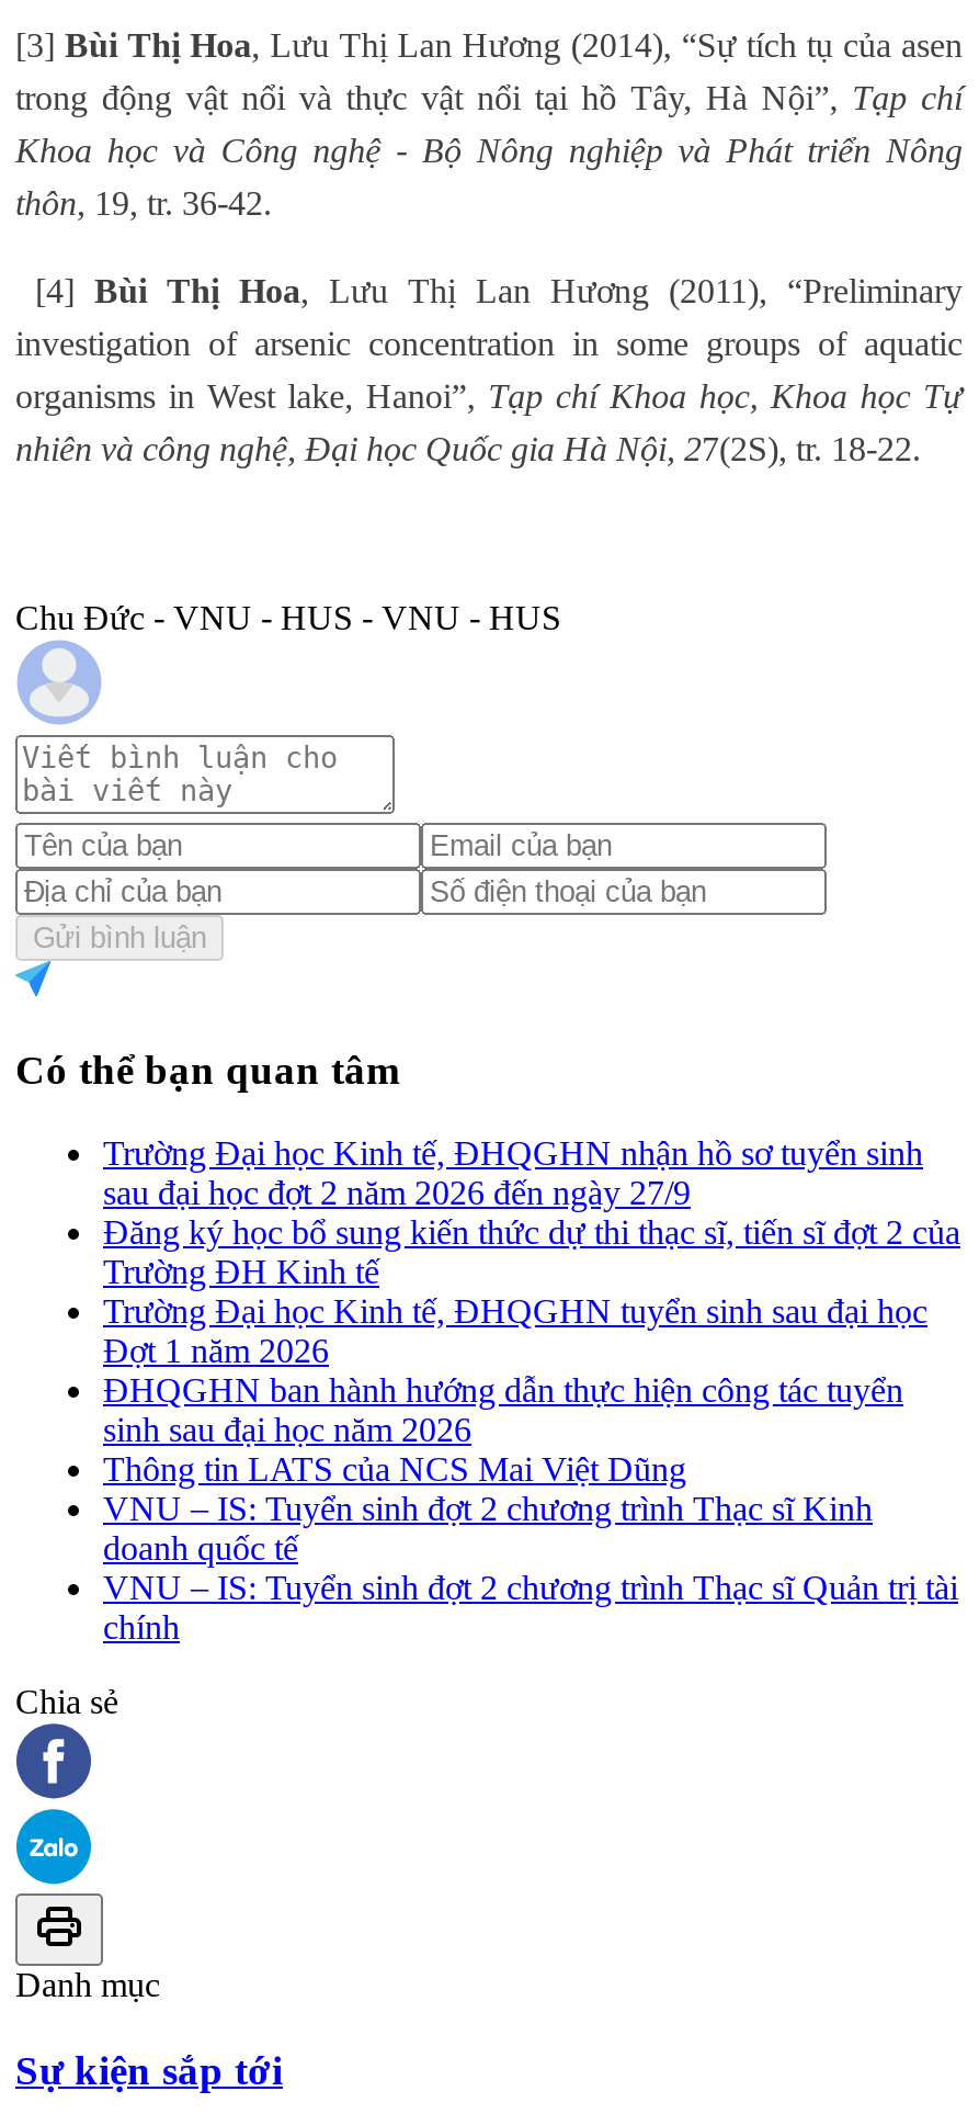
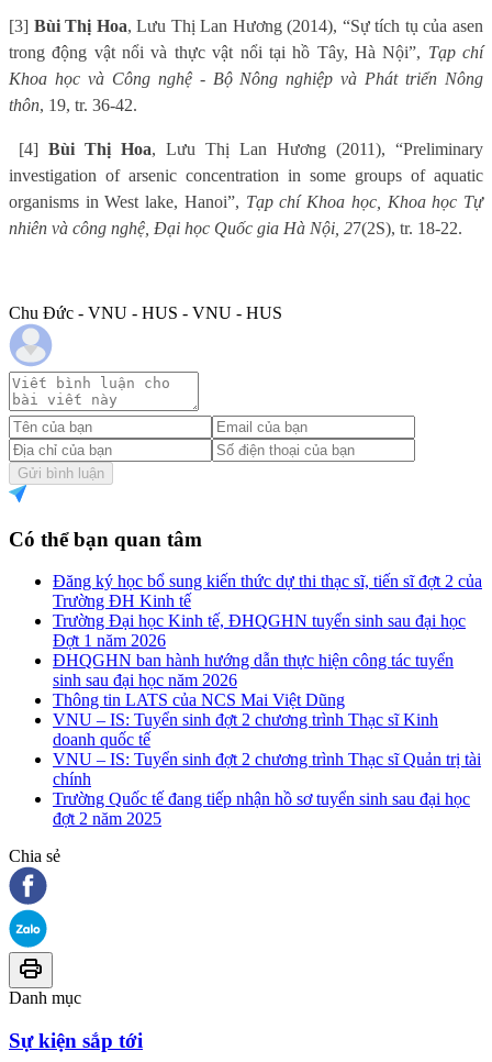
[103,1135,923,1212] Trường Đại học Kinh tế, ĐHQGHN nhận hồ sơ tuyển sinh | sau đại học đợt 2 năm 2026 đến ngày 27/9 -> none
moved [103,1214,960,1646] -> [53,572,482,788]: Đăng ký học bổ sung kiến thức dự thi thạc sĩ, tiến sĩ đợt 2 của | Trường ĐH Kinh tế | Trường Đại học Kinh tế, ĐHQGHN tuyển sinh sau đại học | ... | VNU – IS: Tuyển sinh đợt 2 chương trình Thạc sĩ Quản trị tài | chính
none -> [53,790,470,828] Trường Quốc tế đang tiếp nhận hồ sơ tuyển sinh sau đại học | đợt 2 năm 2025

